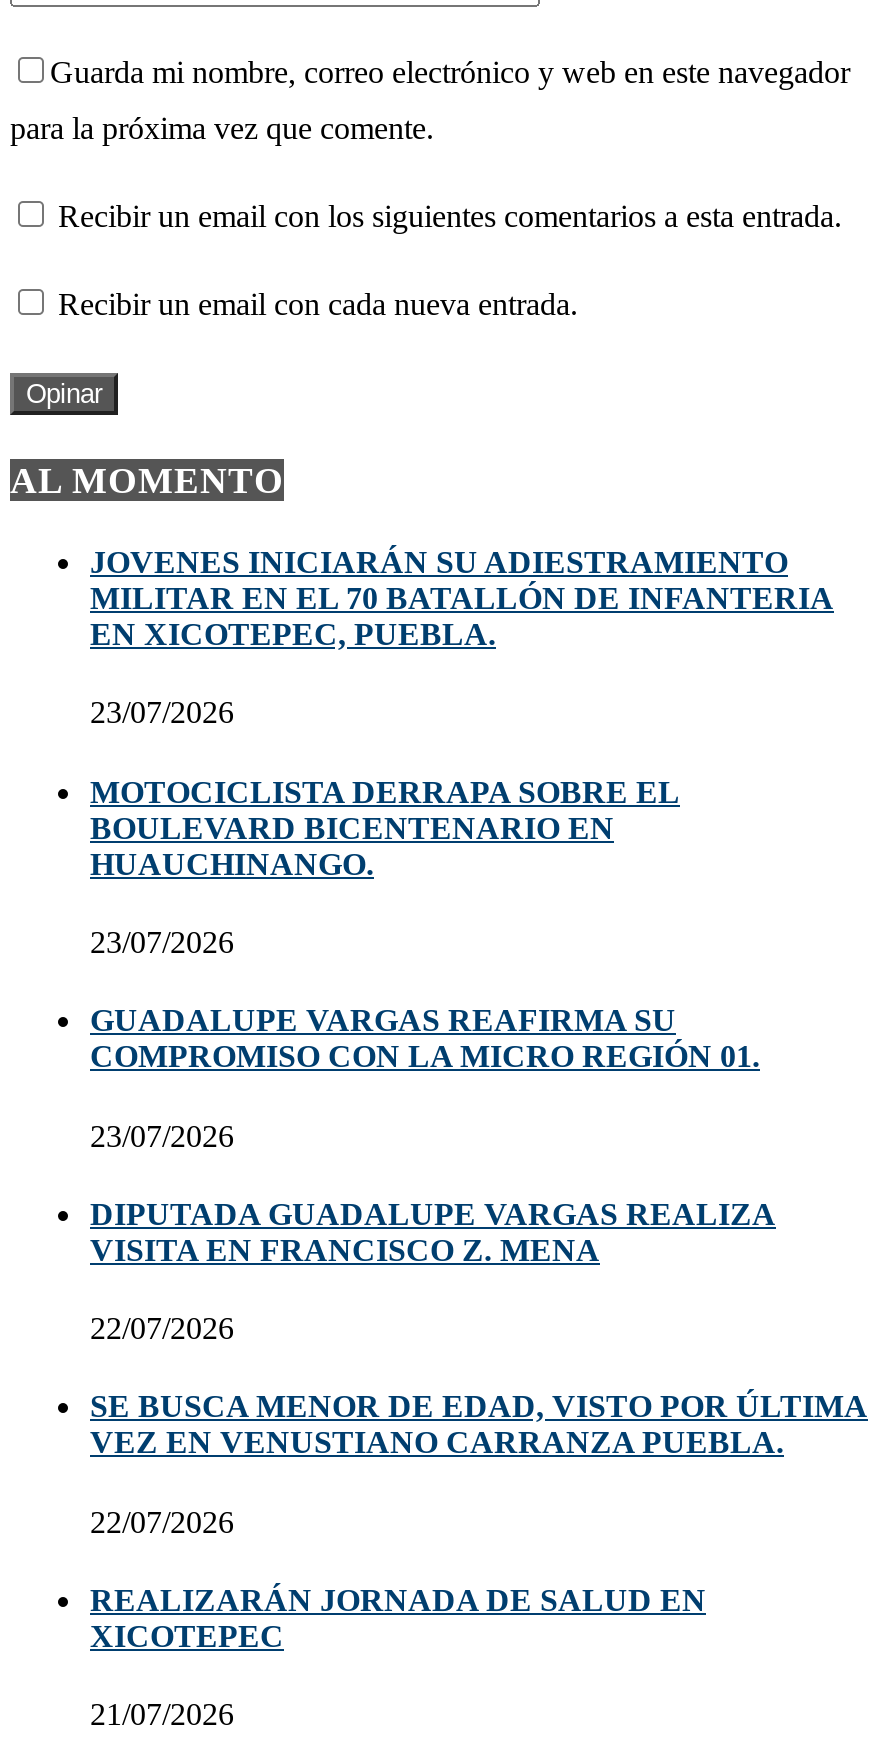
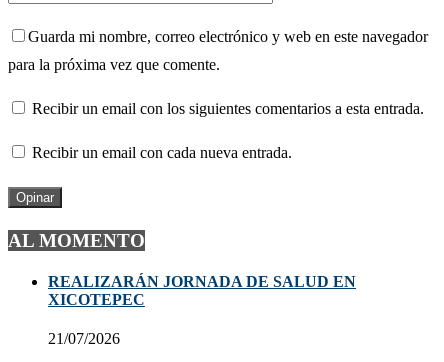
[90,545,868,1538] JOVENES INICIARÁN SU ADIESTRAMIENTO | MILITAR EN EL 70 BATALLÓN DE INFANTERIA | EN XICOTEPEC, PUEBLA. | 23/07/2026 | MOTOCICLISTA DERRAPA SOBRE EL | BOULEVARD BICENTENARIO EN | HUAUCHINANGO. | 23/07/2026 | GUADALUPE VARGAS REAFIRMA SU | COMPROMISO CON LA MICRO REGIÓN 01. | 23/07/2026 | DIPUTADA GUADALUPE VARGAS REALIZA | VISITA EN FRANCISCO Z. MENA | 22/07/2026 | SE BUSCA MENOR DE EDAD, VISTO POR ÚLTIMA | VEZ EN VENUSTIANO CARRANZA PUEBLA. | 22/07/2026 -> none

